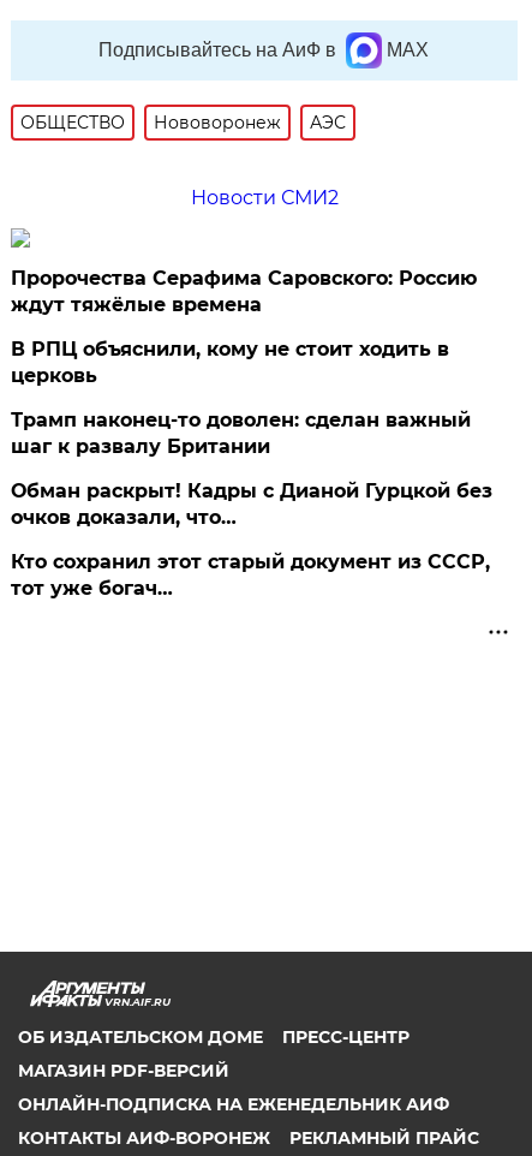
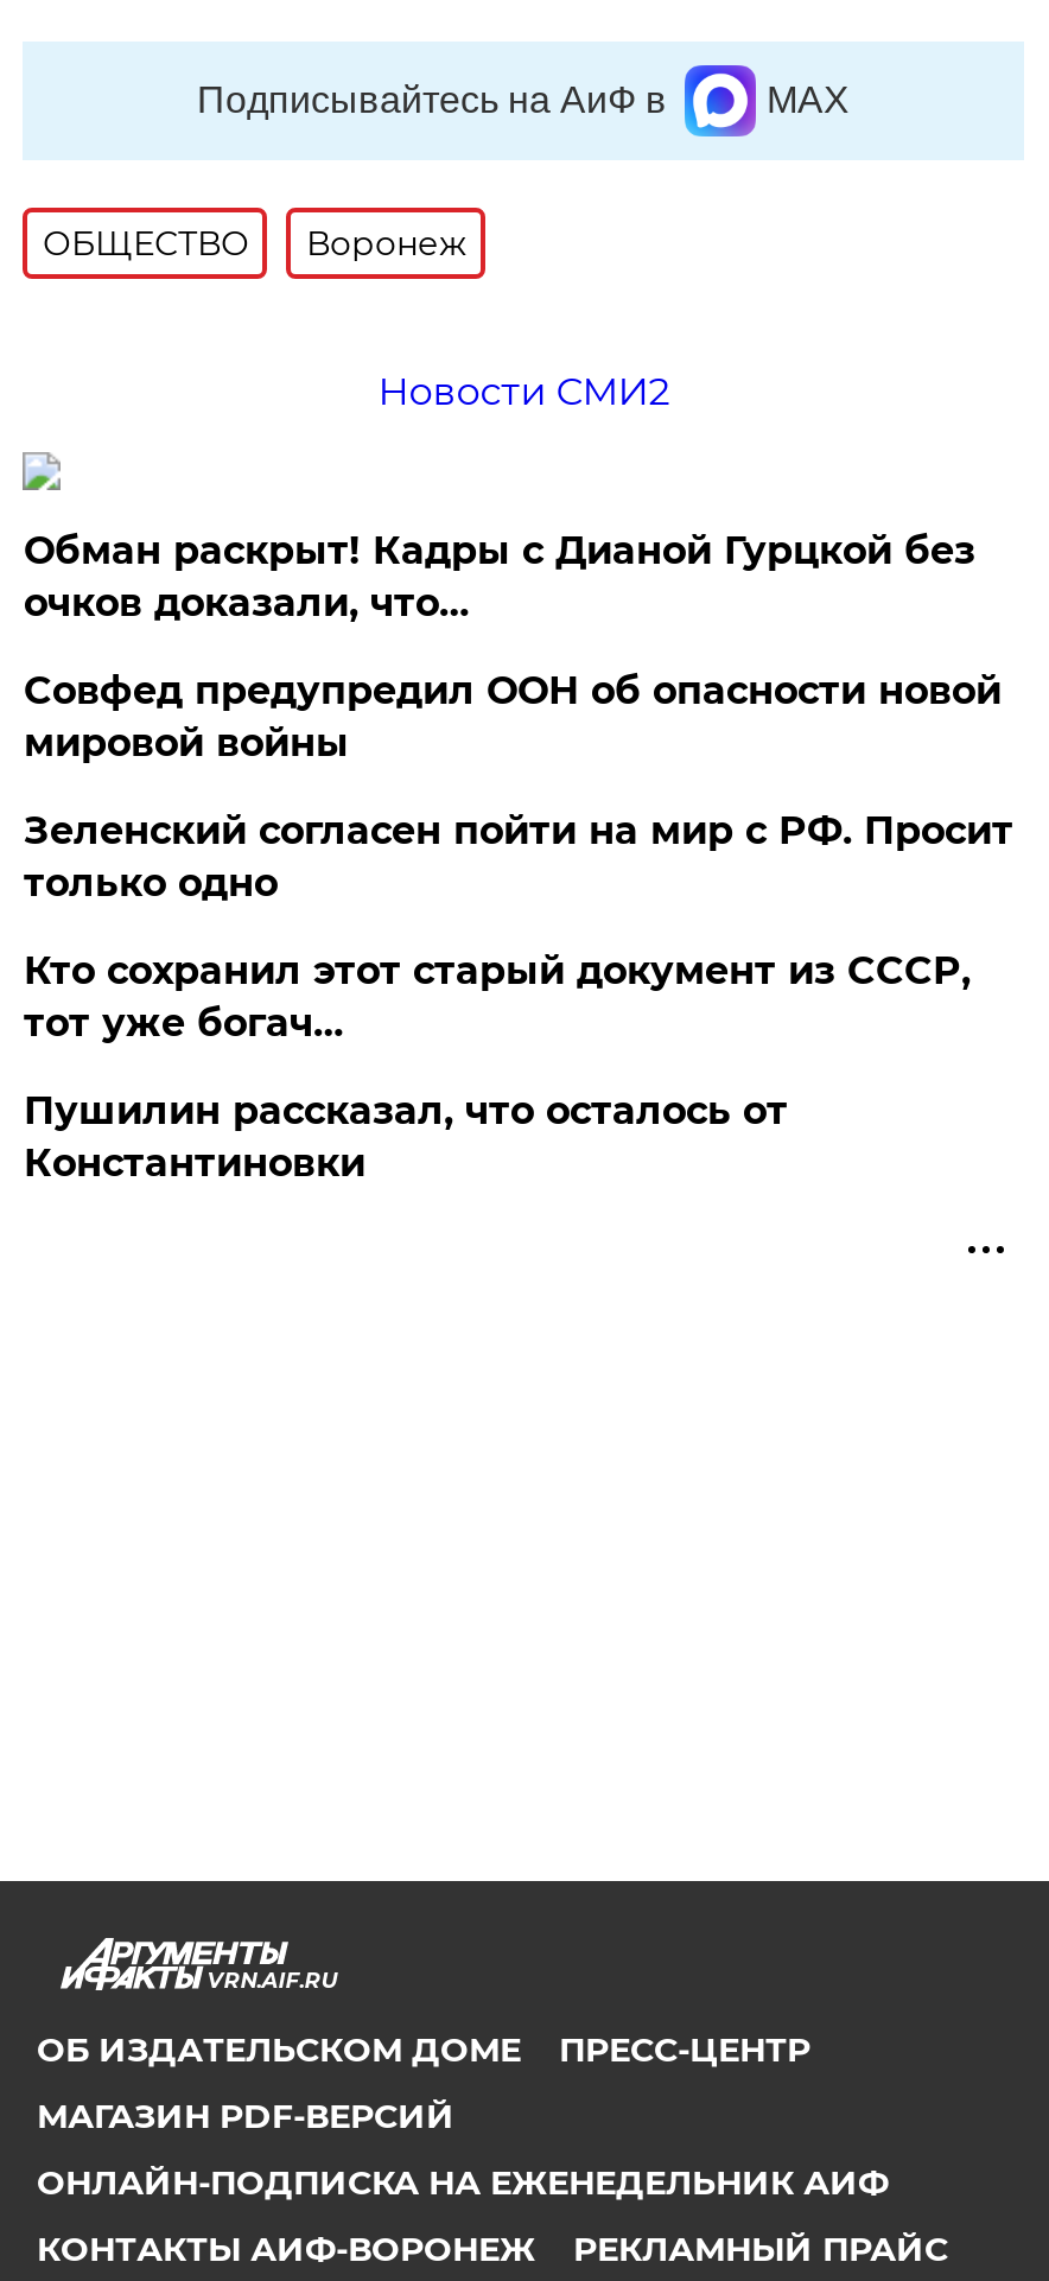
[154,112,346,133] Нововоронеж | АЭС -> [306,222,467,265] Воронеж
[11,267,477,458] Пророчества Серафима Саровского: Россию | ждут тяжёлые времена | В РПЦ объяснили, кому не стоит ходить в | церковь | Трамп наконец-то доволен: сделан важный | шаг к развалу Британии -> none
moved [11,479,493,529] -> [23,528,975,625]: Обман раскрыт! Кадры с Дианой Гурцкой без | очков доказали, что…
none -> [23,668,1013,906] Совфед предупредил ООН об опасности новой | мировой войны | Зеленский согласен пойти на мир с РФ. Просит | только одно
moved [11,550,490,600] -> [23,948,970,1046]: Кто сохранил этот старый документ из СССР, | тот уже богач…
none -> [23,1088,788,1186] Пушилин рассказал, что осталось от | Константиновки

